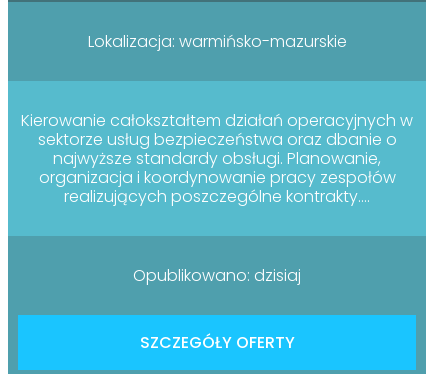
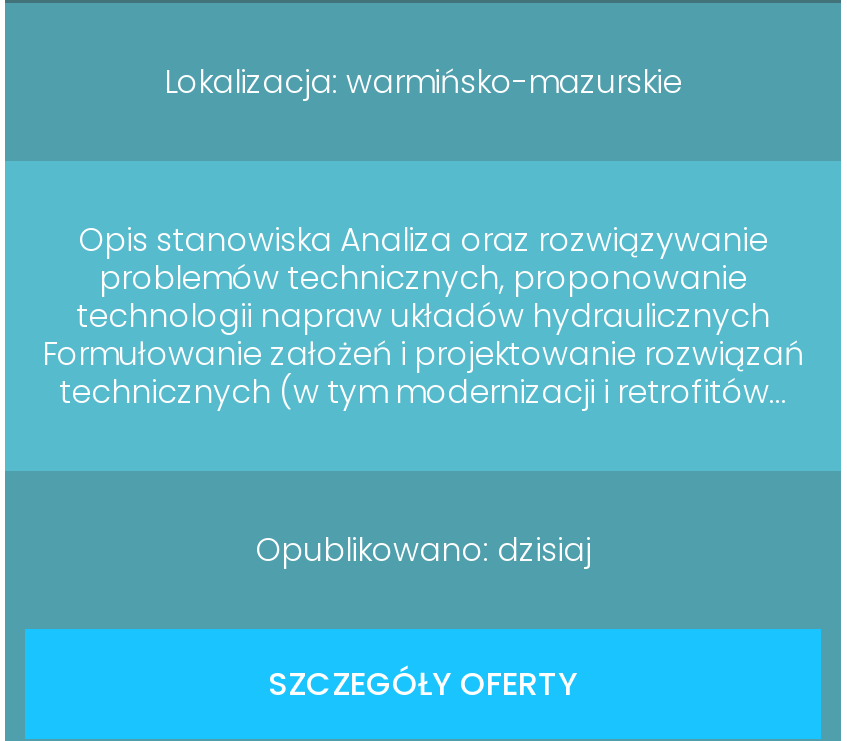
[21,109,413,208] Kierowanie całokształtem działań operacyjnych w | sektorze usług bezpieczeństwa oraz dbanie o | najwyższe standardy obsługi. Planowanie, | organizacja i koordynowanie pracy zespołów | realizujących poszczególne kontrakty.... -> [42,216,804,414] Opis stanowiska Analiza oraz rozwiązywanie | problemów technicznych, proponowanie | technologii napraw układów hydraulicznych | Formułowanie założeń i projektowanie rozwiązań | technicznych (w tym modernizacji i retrofitów...

